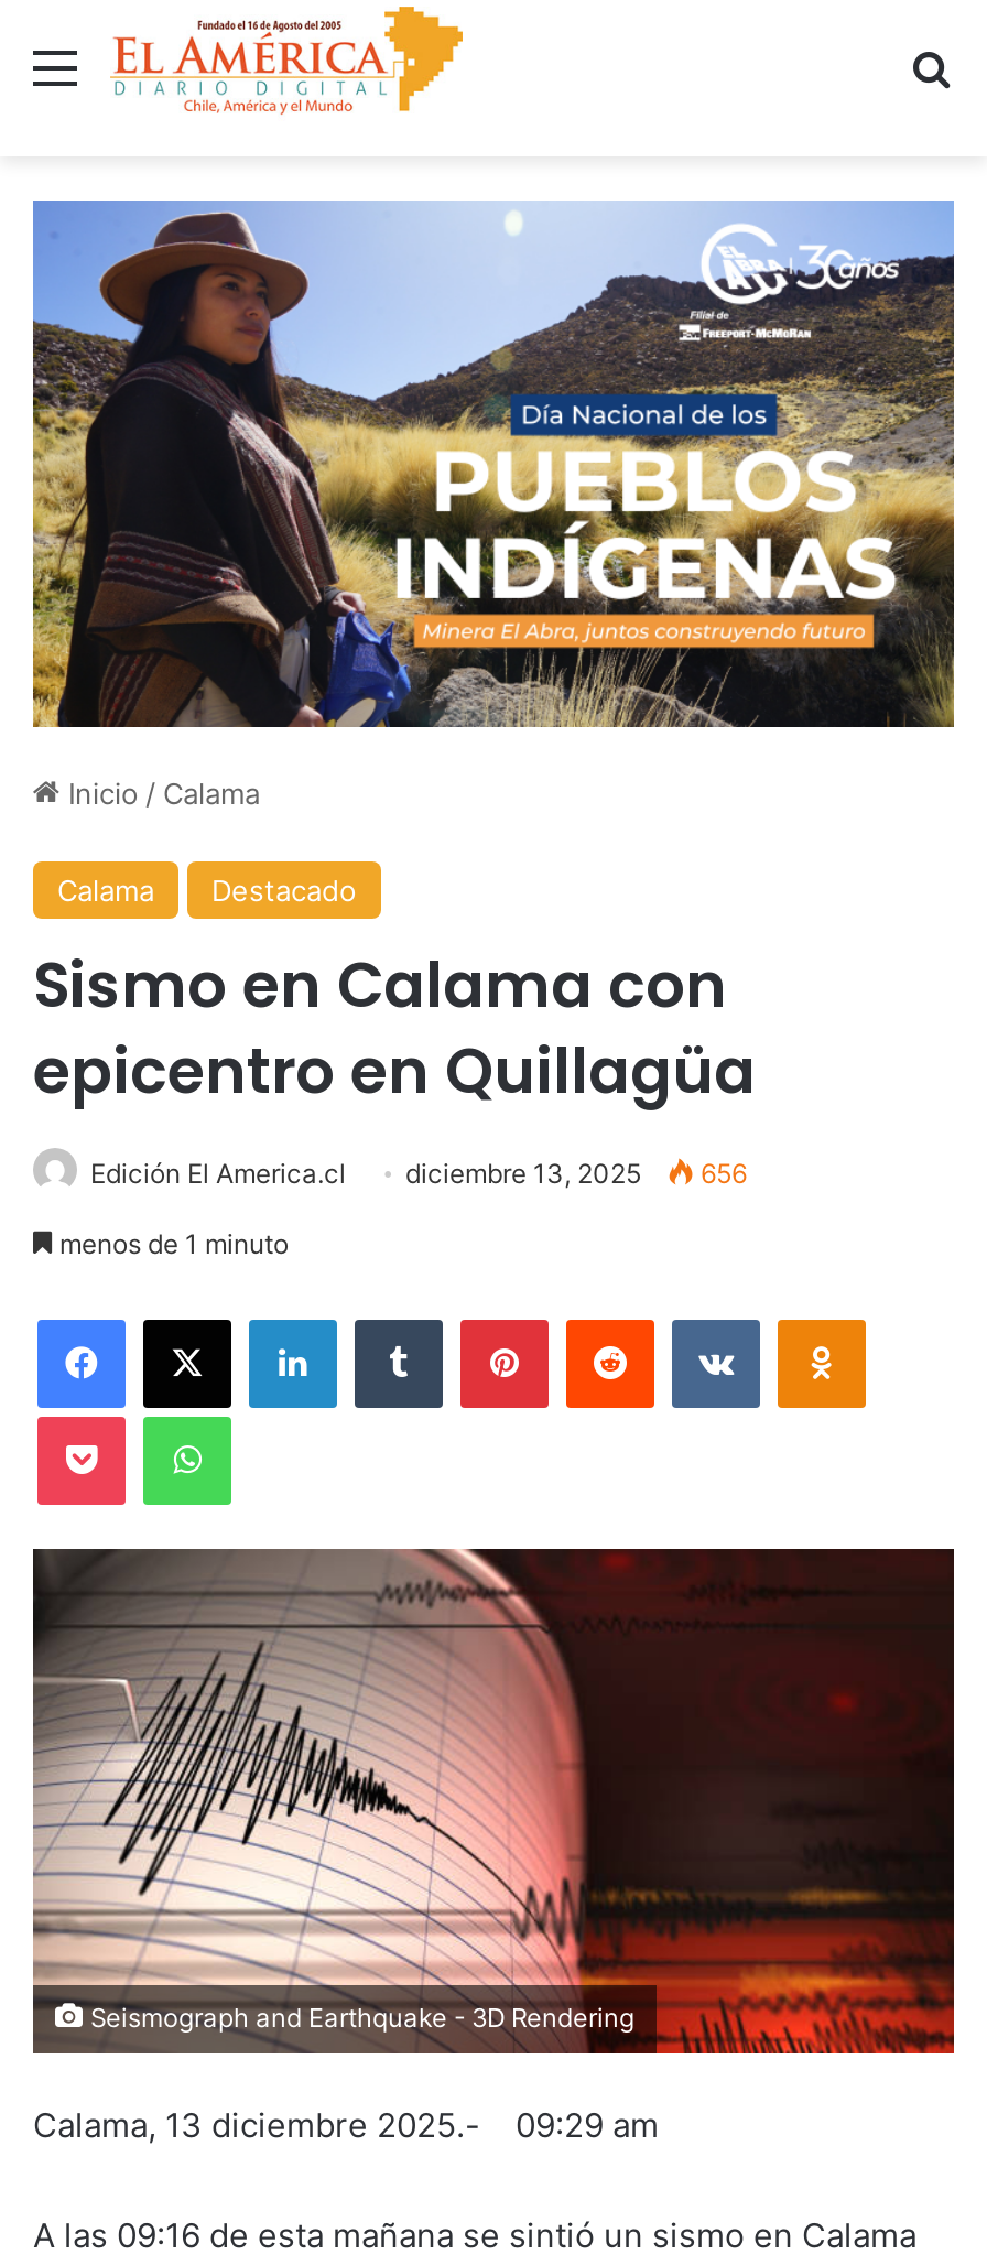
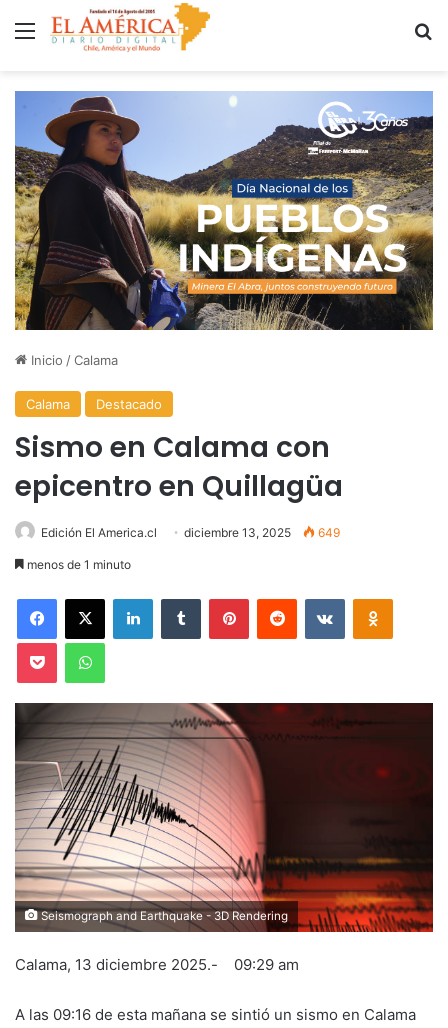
[90,1157,747,1190] Edición El America.cl diciembre 13, 2025 656 -> [41,525,340,540] Edición El America.cl diciembre 13, 2025 649

